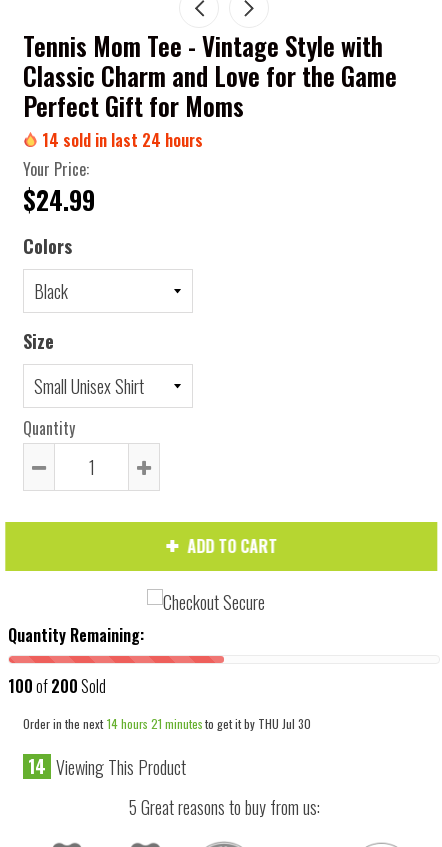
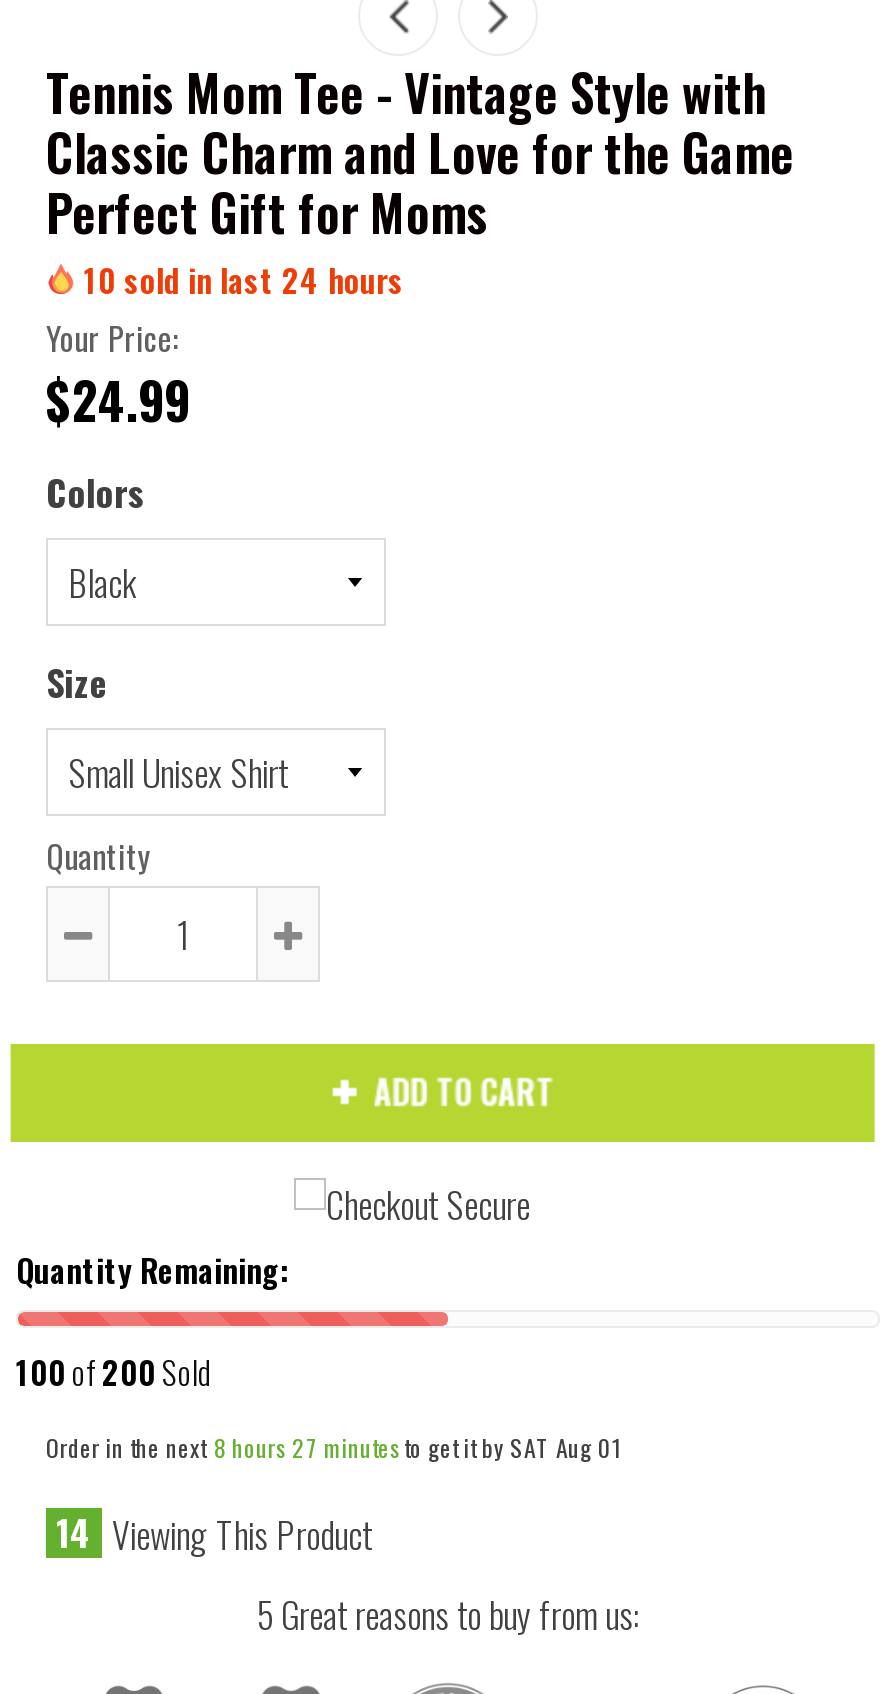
[42,128,203,152] 14 sold in last 24 hours -> [84,256,404,304] 10 sold in last 24 hours
[23,715,203,732] Order in the next 14 hours 21 minutes -> [46,1430,400,1464] Order in the next 8 hours 27 minutes
[199,715,311,732] to get it by THU Jul 30 -> [392,1430,620,1464] to get it by SAT Aug 01

